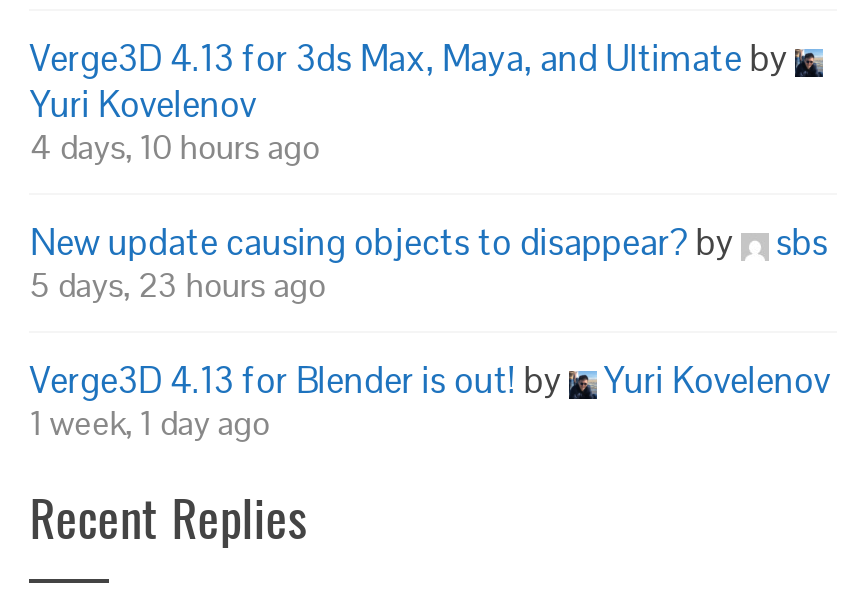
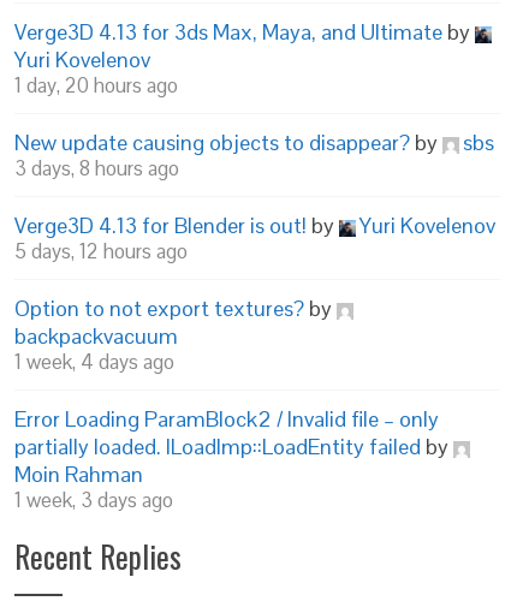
[30,125,320,169] 4 days, 10 hours ago -> [15,72,178,99] 1 day, 20 hours ago
[30,263,326,307] 5 days, 23 hours ago -> [15,155,180,182] 3 days, 8 hours ago
[30,401,270,445] 1 week, 1 day ago -> [15,238,454,513] 5 days, 12 hours ago | Option to not export textures? by | backpackvacuum | 1 week, 4 days ago | Error Loading ParamBlock2 / Invalid file – only | partially loaded. ILoadImp::LoadEntity failed by | Moin Rahman | 1 week, 3 days ago

